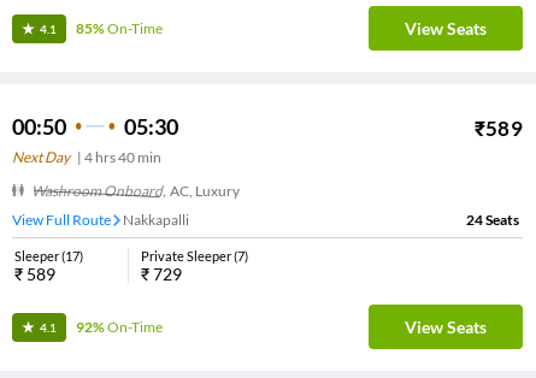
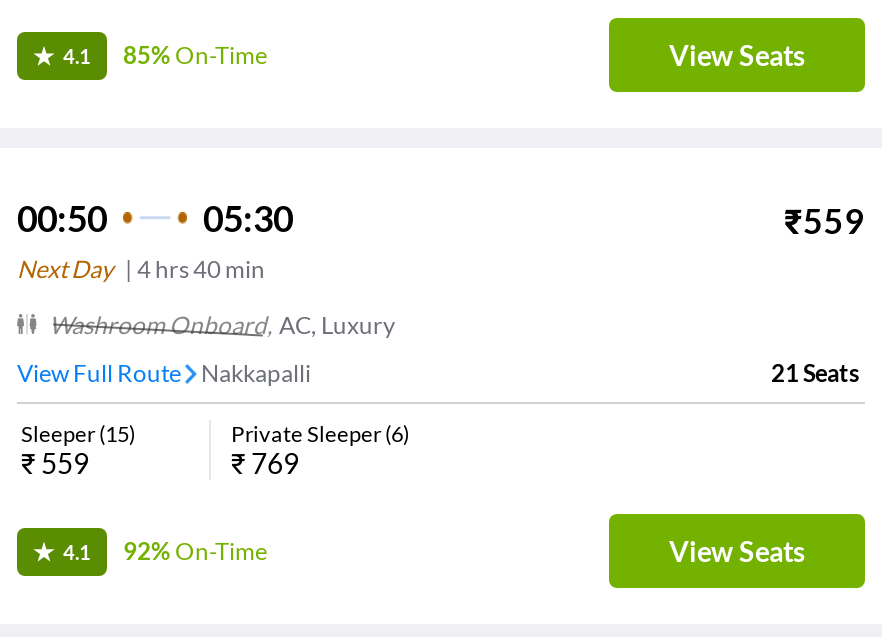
[474,116,523,141] ₹589 -> [784,200,865,242] ₹559
[466,211,519,229] 24 Seats -> [771,358,859,388] 21 Seats
[14,248,83,264] Sleeper (17) -> [21,420,135,446] Sleeper (15)
[141,248,248,264] Private Sleeper (7) -> [231,420,409,446] Private Sleeper (6)
[14,264,55,284] ₹589 -> [21,446,89,480] ₹559
[141,264,182,284] ₹729 -> [231,446,299,480] ₹769

